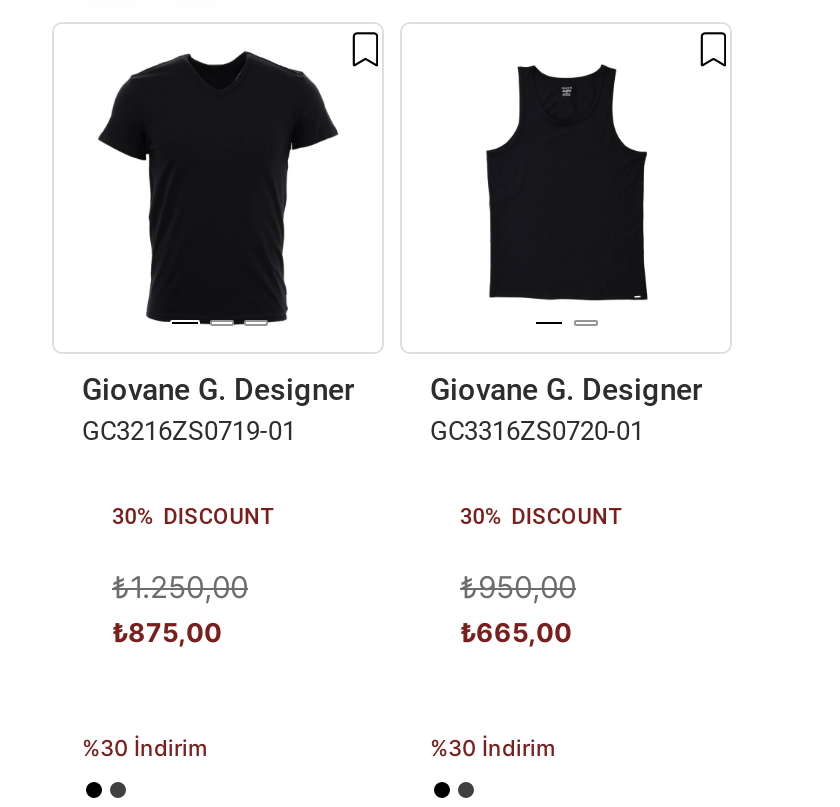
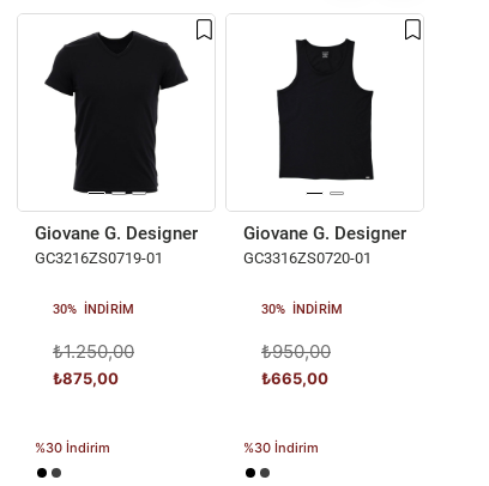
[112,504,275,530] 30% DISCOUNT -> [53,302,134,317] 30% INDIRIM
[460,504,623,530] 30% DISCOUNT -> [261,302,343,317] 30% INDIRIM

